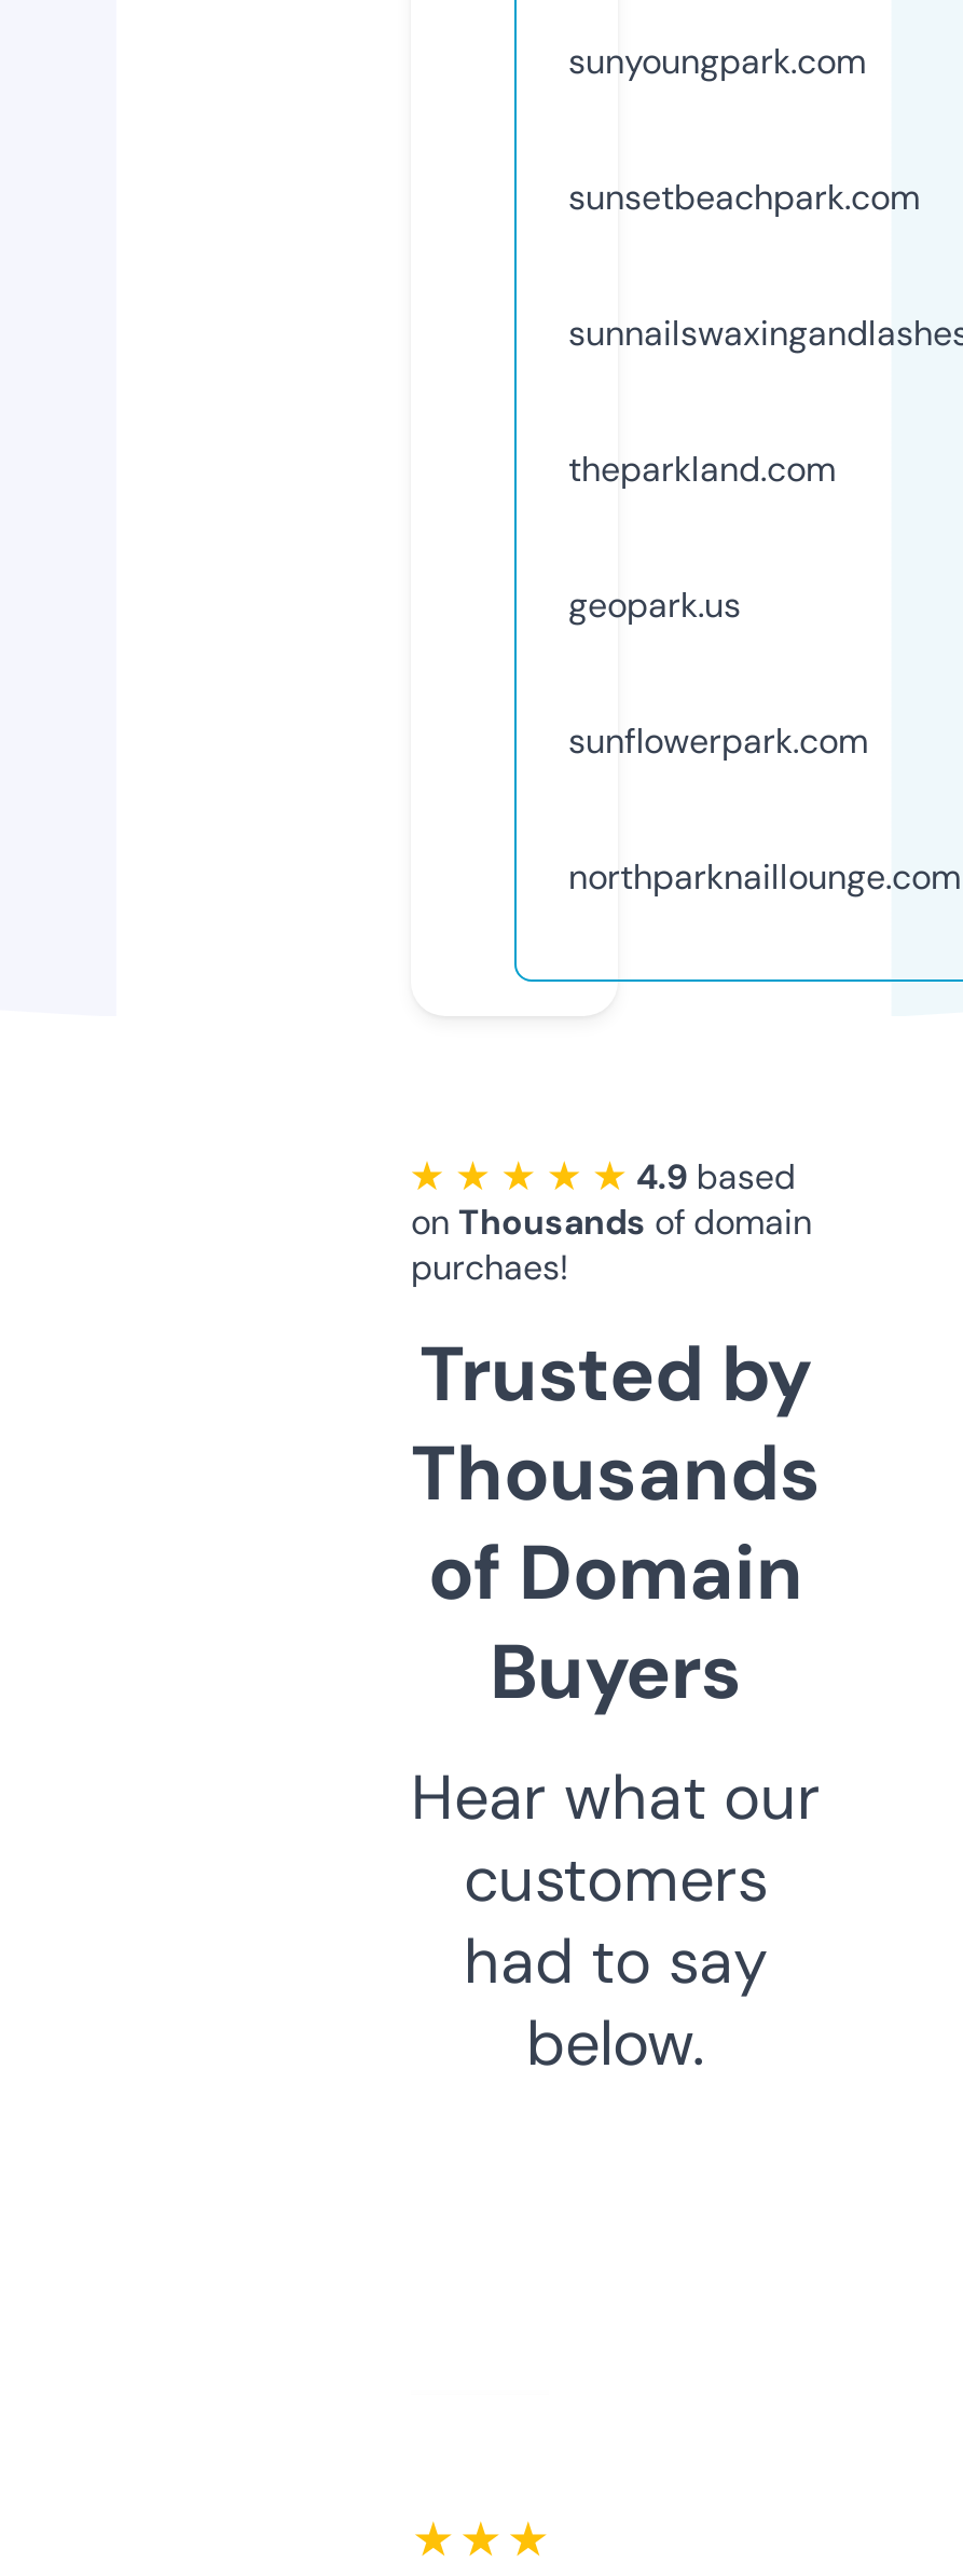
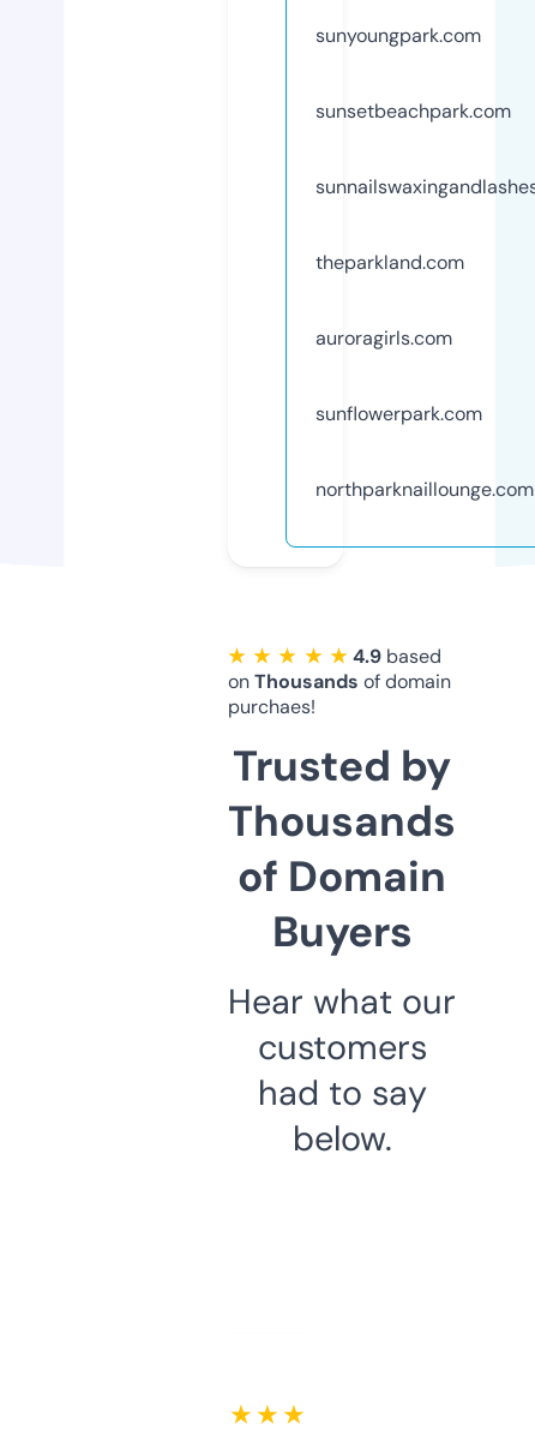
[568,582,741,627] geopark.us -> [315,325,452,350] auroragirls.com

